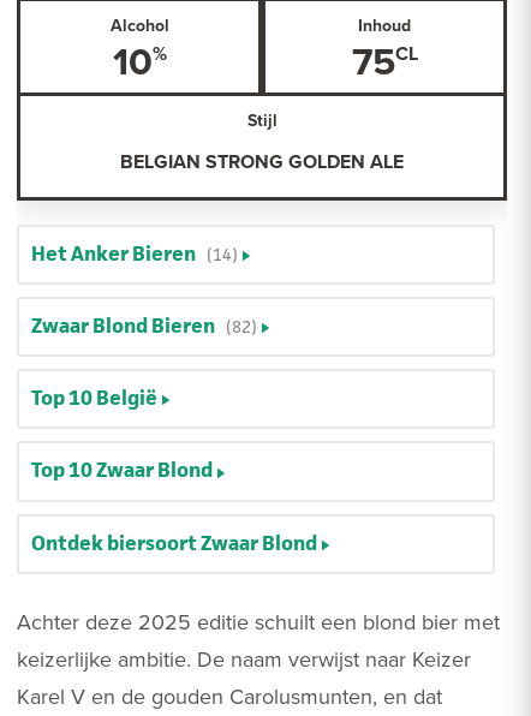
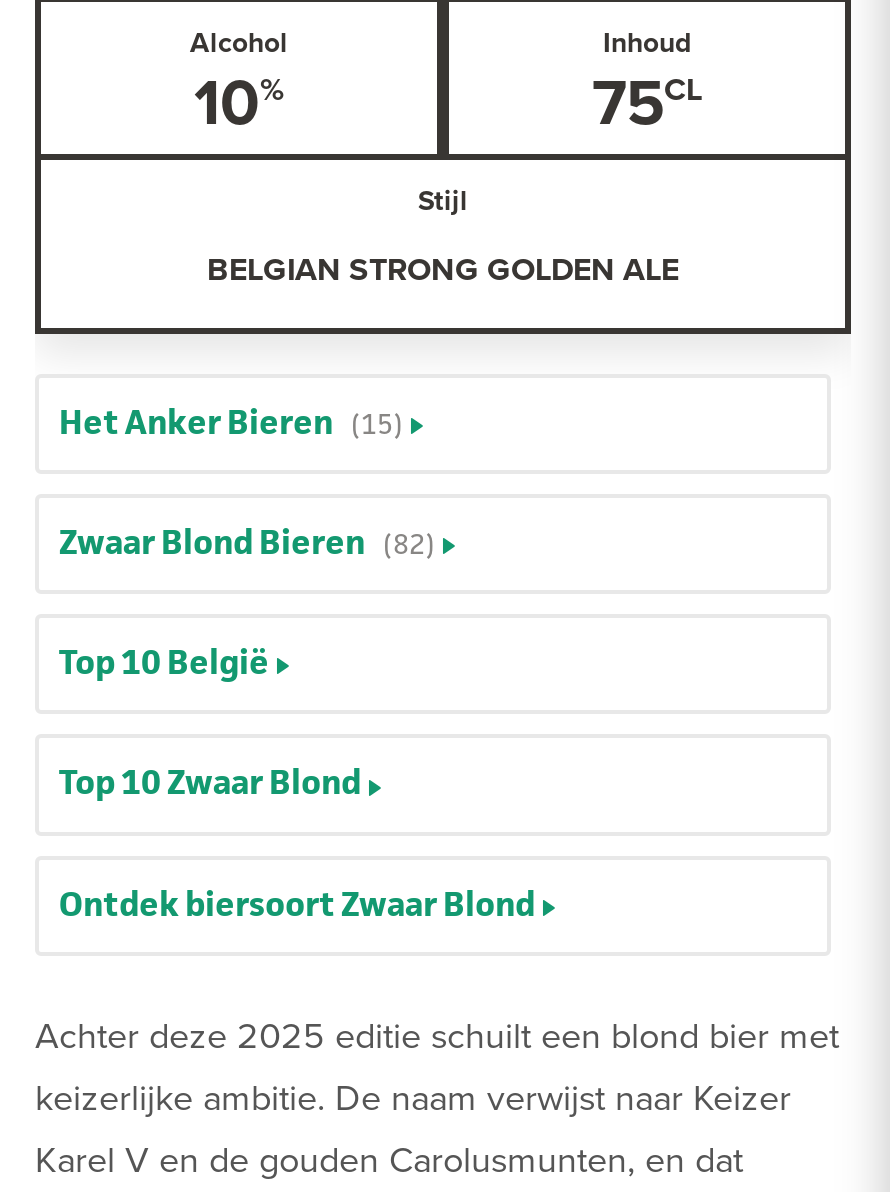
[31,240,238,268] Het Anker Bieren (14) -> [59,399,403,447] Het Anker Bieren (15)

